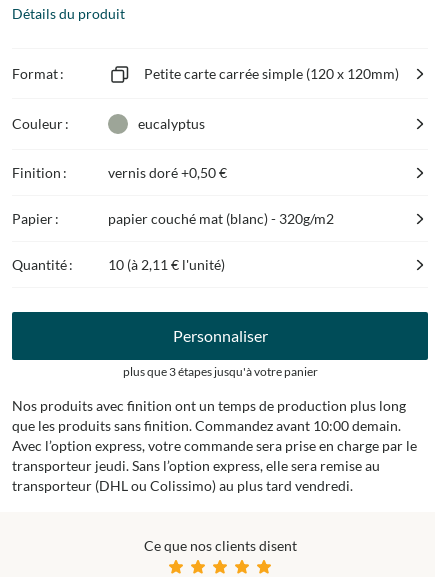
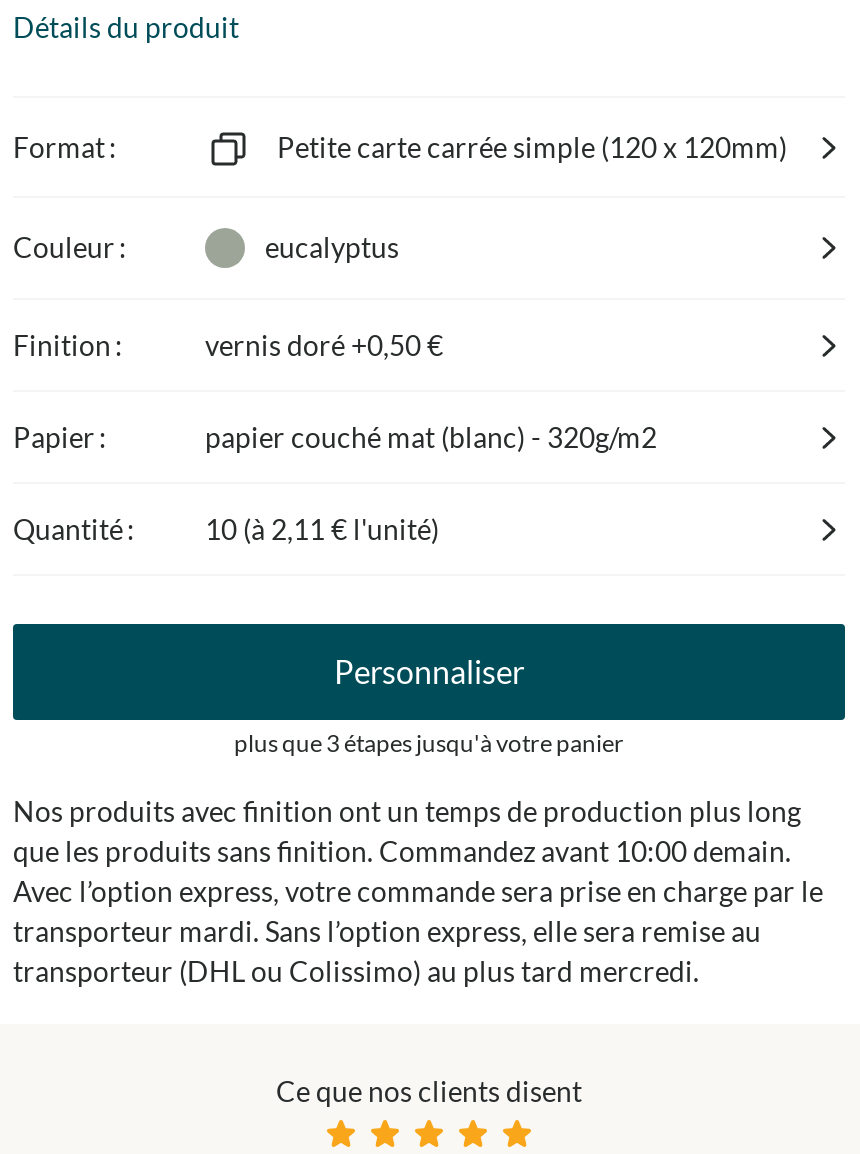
[12,457,380,474] transporteur jeudi. Sans l’option express, elle sera remise au -> [13,915,761,949] transporteur mardi. Sans l’option express, elle sera remise au
[12,477,353,494] transporteur (DHL ou Colissimo) au plus tard vendredi. -> [13,955,699,989] transporteur (DHL ou Colissimo) au plus tard mercredi.

